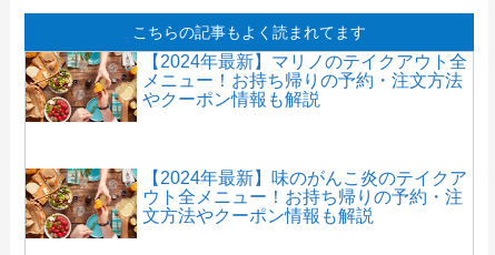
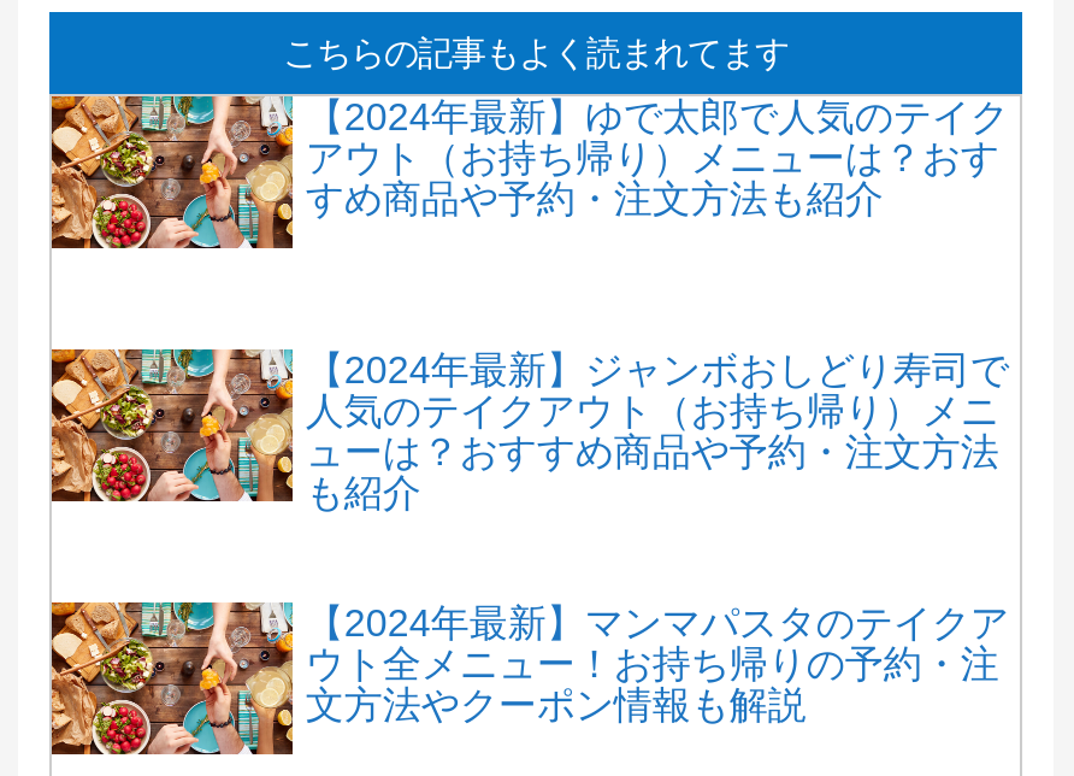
[143,52,468,109] 【2024年最新】マリノのテイクアウト全 | メニュー！お持ち帰りの予約・注文方法 | やクーポン情報も解説 -> [306,97,1009,220] 【2024年最新】ゆで太郎で人気のテイク | アウト（お持ち帰り）メニューは？おす | すめ商品や予約・注文方法も紹介
[143,169,468,188] 【2024年最新】味のがんこ炎のテイクア -> [306,350,1009,644] 【2024年最新】ジャンボおしどり寿司で | 人気のテイクアウト（お持ち帰り）メニ | ューは？おすすめ商品や予約・注文方法 | も紹介 | 【2024年最新】マンマパスタのテイクア

